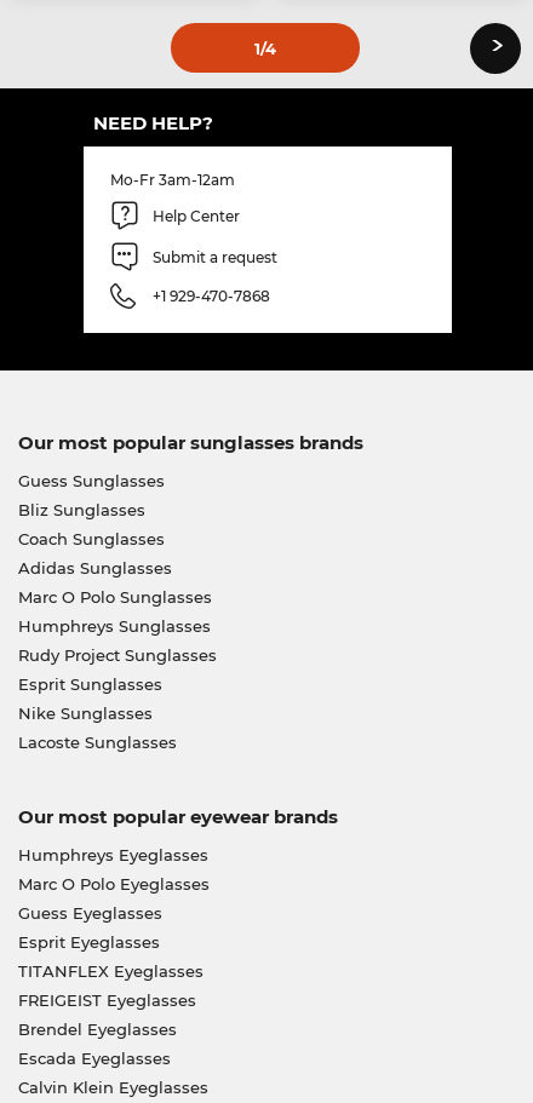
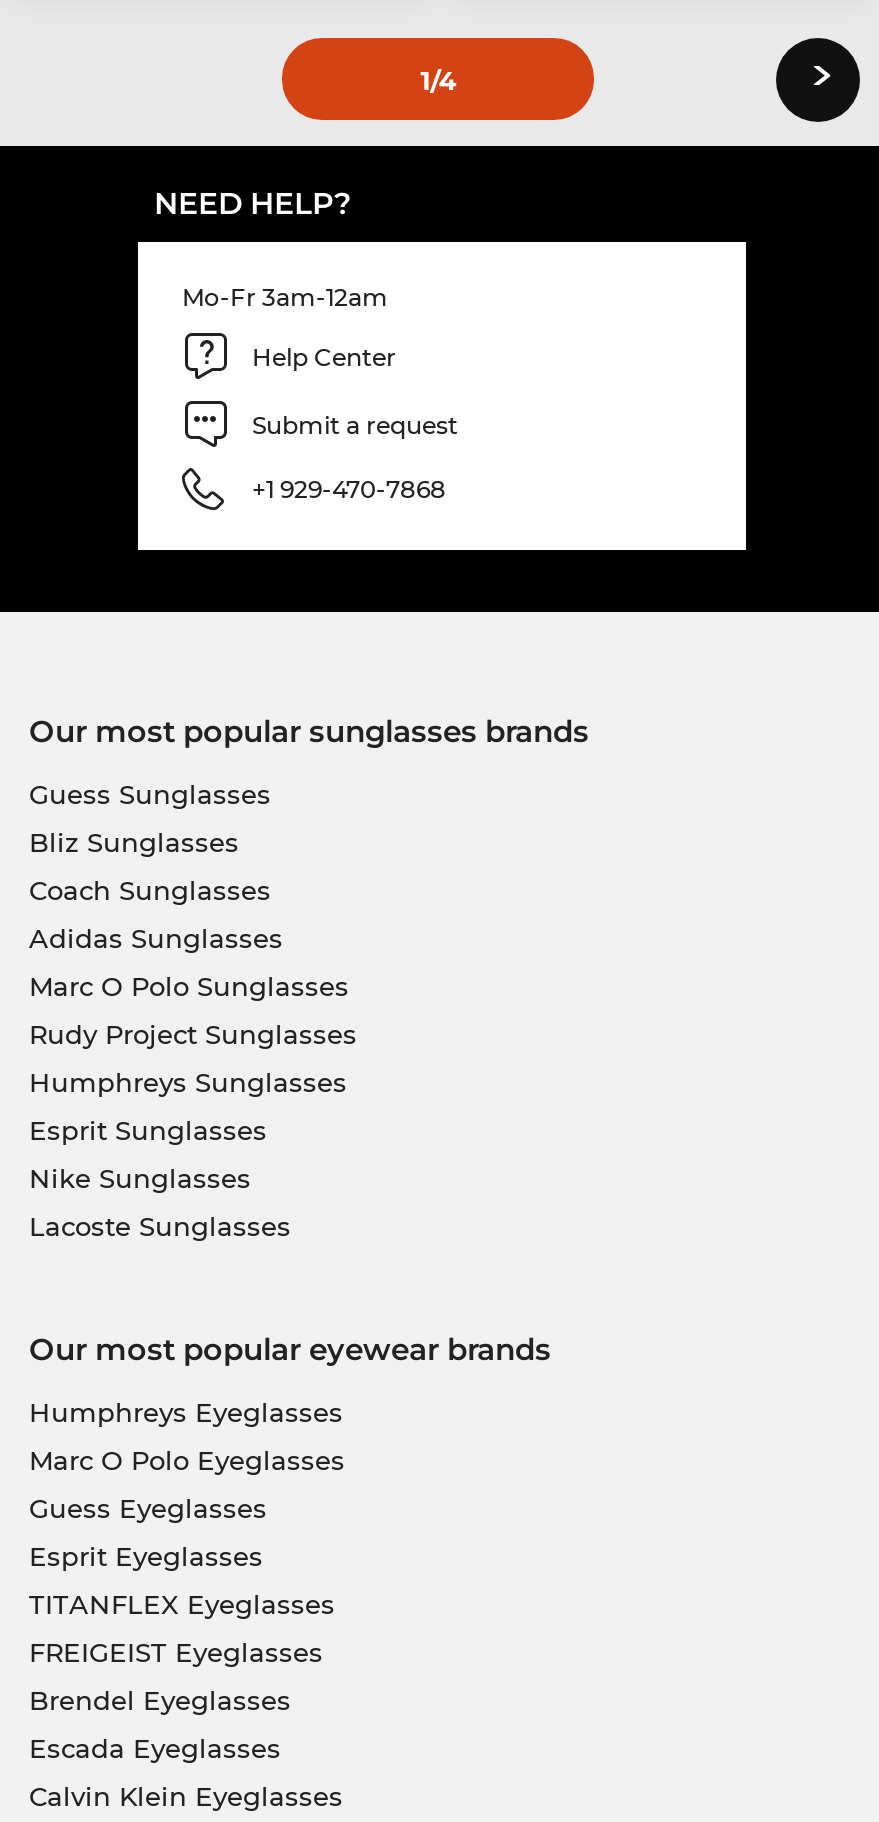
moved [18,616,210,636] -> [29,1066,347,1098]: Humphreys Sunglasses
moved [18,645,216,665] -> [29,1018,357,1050]: Rudy Project Sunglasses

